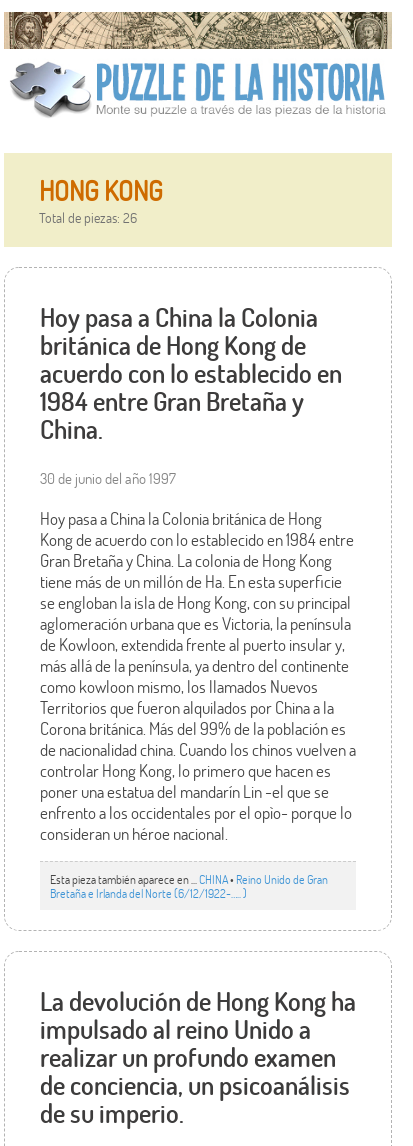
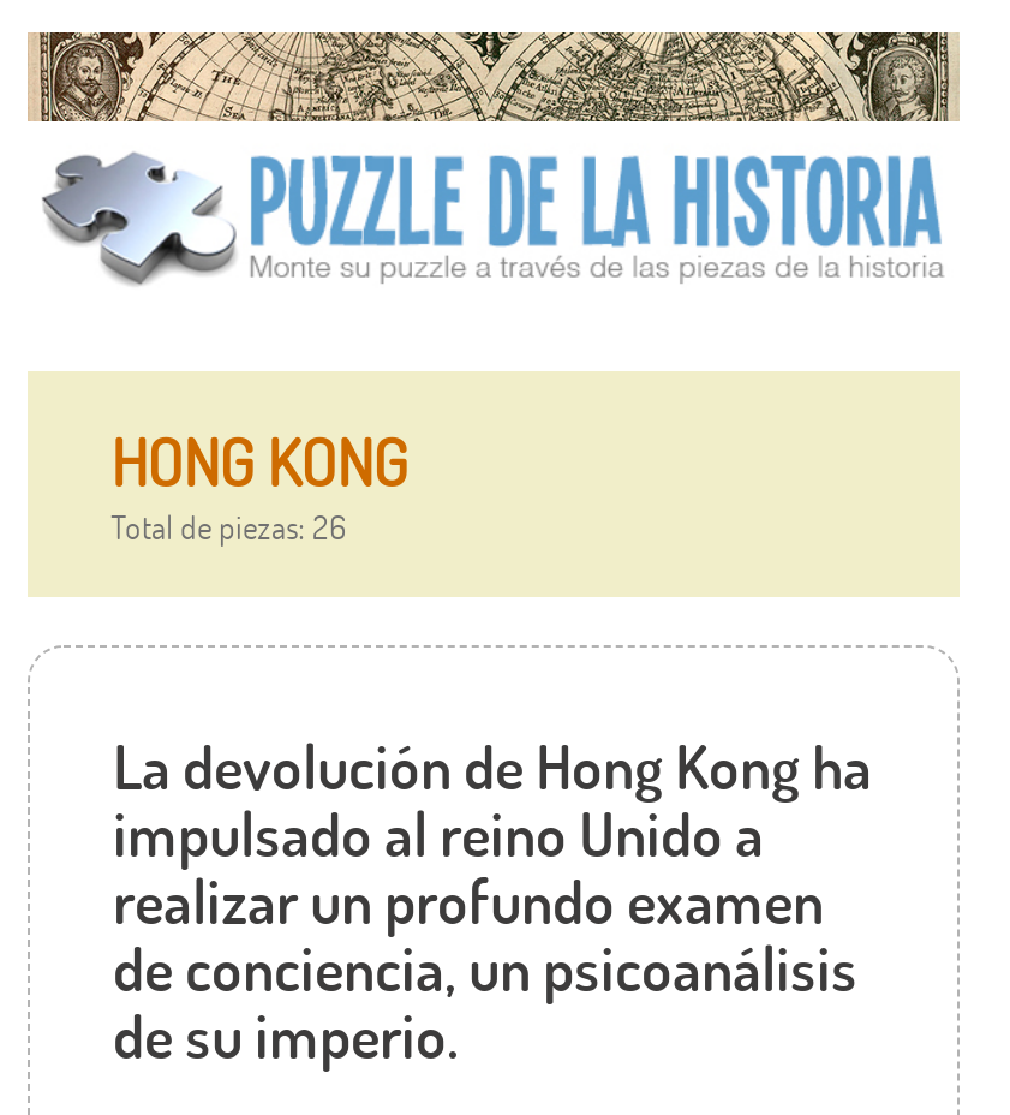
[40,300,356,901] Hoy pasa a China la Colonia | británica de Hong Kong de | acuerdo con lo establecido en | 1984 entre Gran Bretaña y | China. | 30 de junio del año 1997 | Hoy pasa a China la Colonia británica de Hong | Kong de acuerdo con lo establecido en 1984 entre | Gran Bretaña y China. La colonia de Hong Kong | tiene más de un millón de Ha. En esta superficie | se engloban la isla de Hong Kong, con su principal | aglomeración urbana que es Victoria, la península | de Kowloon, extendida frente al puerto insular y, | más allá de la península, ya dentro del continente | como kowloon mismo, los llamados Nuevos | Territorios que fueron alquilados por China a la | Corona británica. Más del 99% de la población es | de nacionalidad china. Cuando los chinos vuelven a | controlar Hong Kong, lo primero que hacen es | poner una estatua del mandarín Lin -el que se | enfrento a los occidentales por el opìo- porque lo | consideran un héroe nacional. | Esta pieza también aparece en ... CHINA• Reino Unido de Gran | Bretaña e Irlanda del Norte (6/12/1922-….. ) -> none

